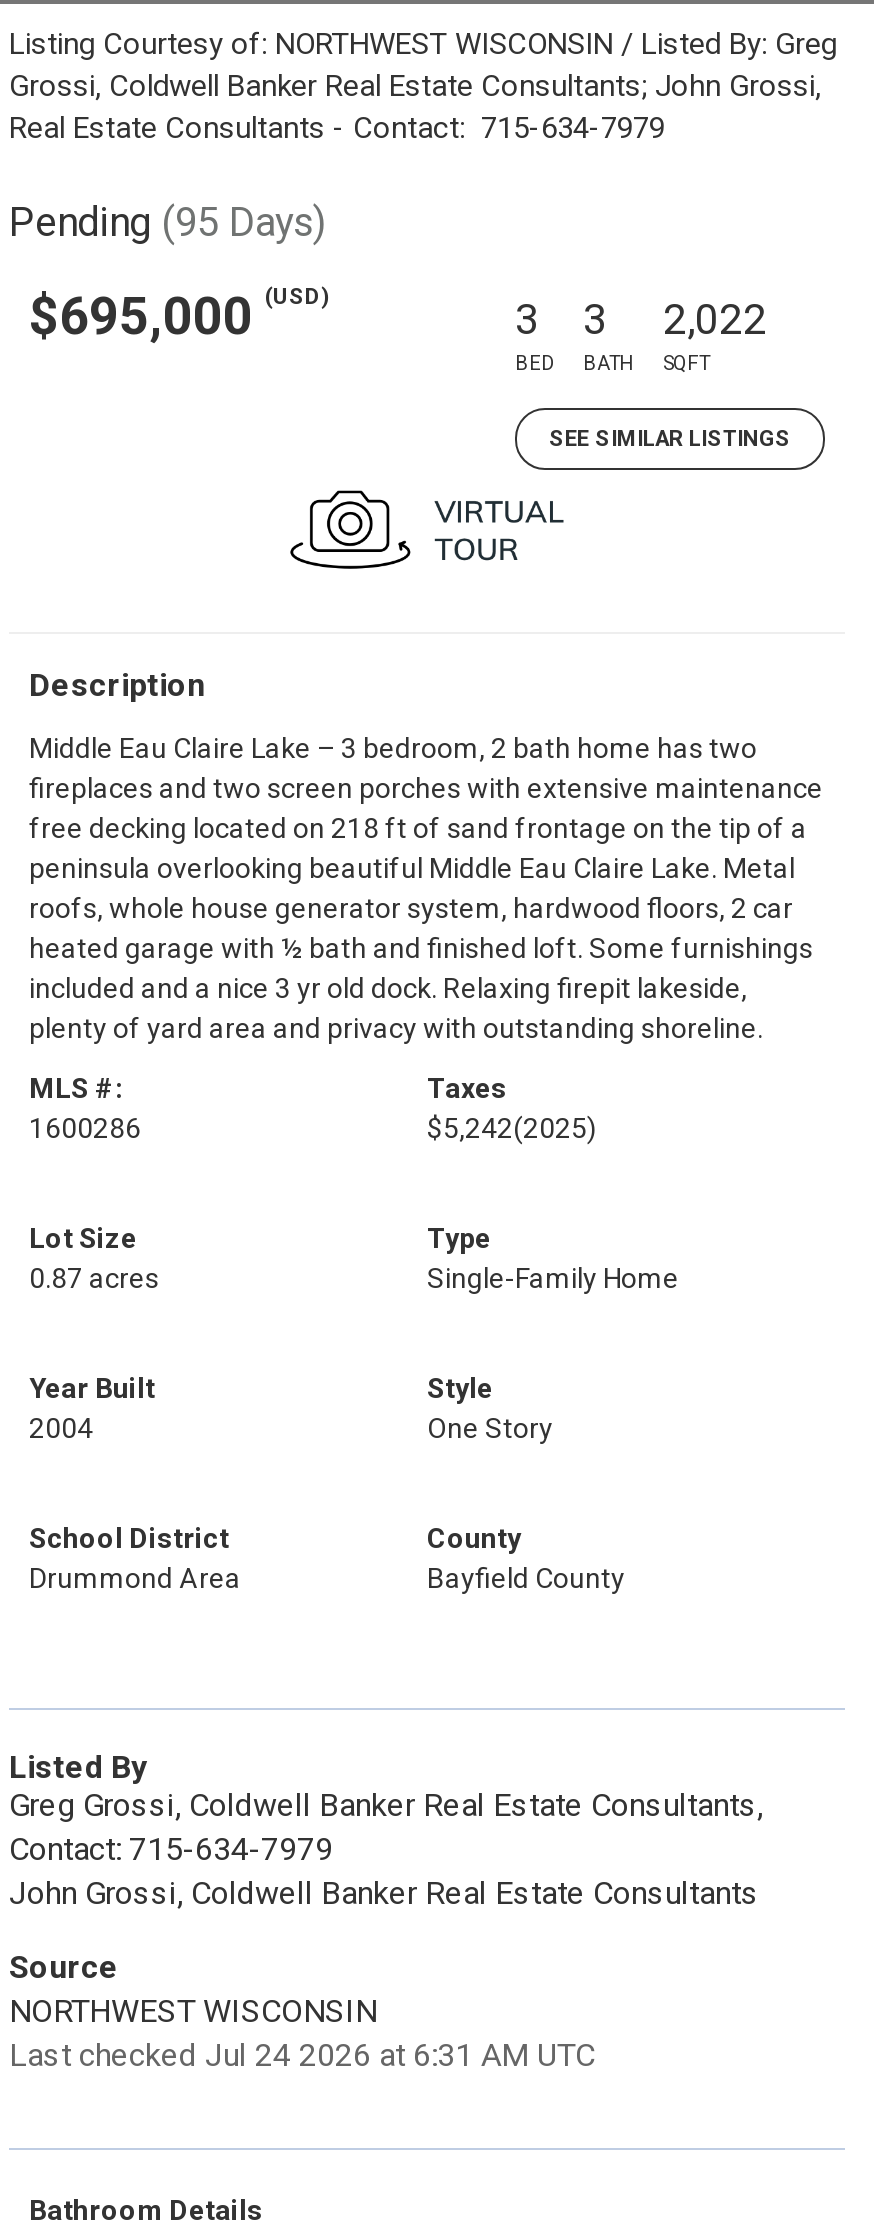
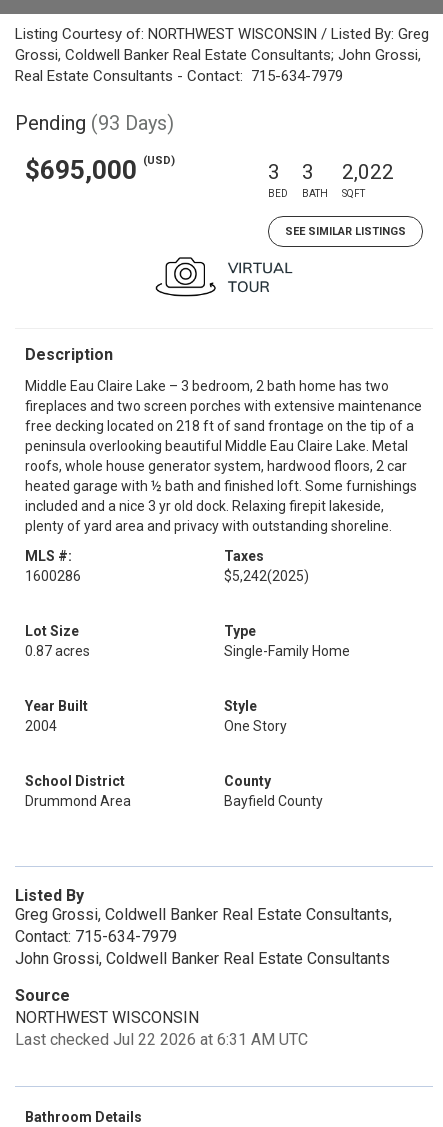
[9,198,327,246] Pending (95 Days) -> [15,111,174,135] Pending (93 Days)
[9,2036,595,2074] Last checked Jul 24 2026 at 6:31 AM UTC -> [15,1030,308,1049] Last checked Jul 22 2026 at 6:31 AM UTC

